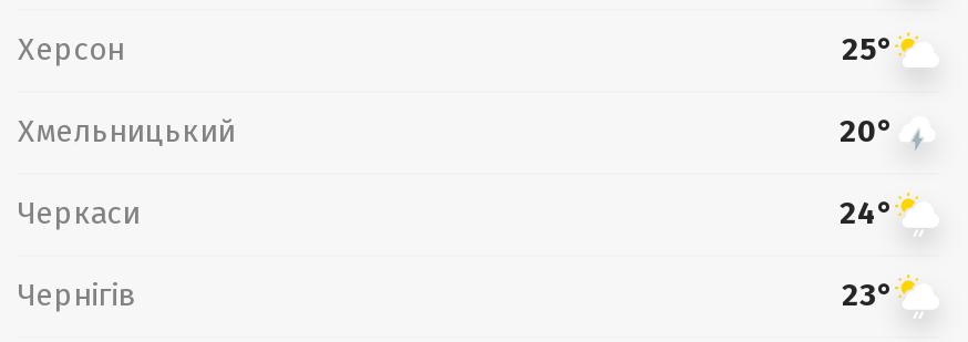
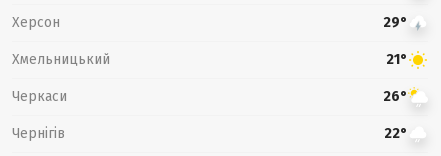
[842,31,895,69] 25° -> [383,14,408,31] 29°
[840,113,895,151] 20° -> [386,51,408,68] 21°
[840,195,895,232] 24° -> [383,88,408,105] 26°
[842,277,895,314] 23° -> [384,125,408,142] 22°

